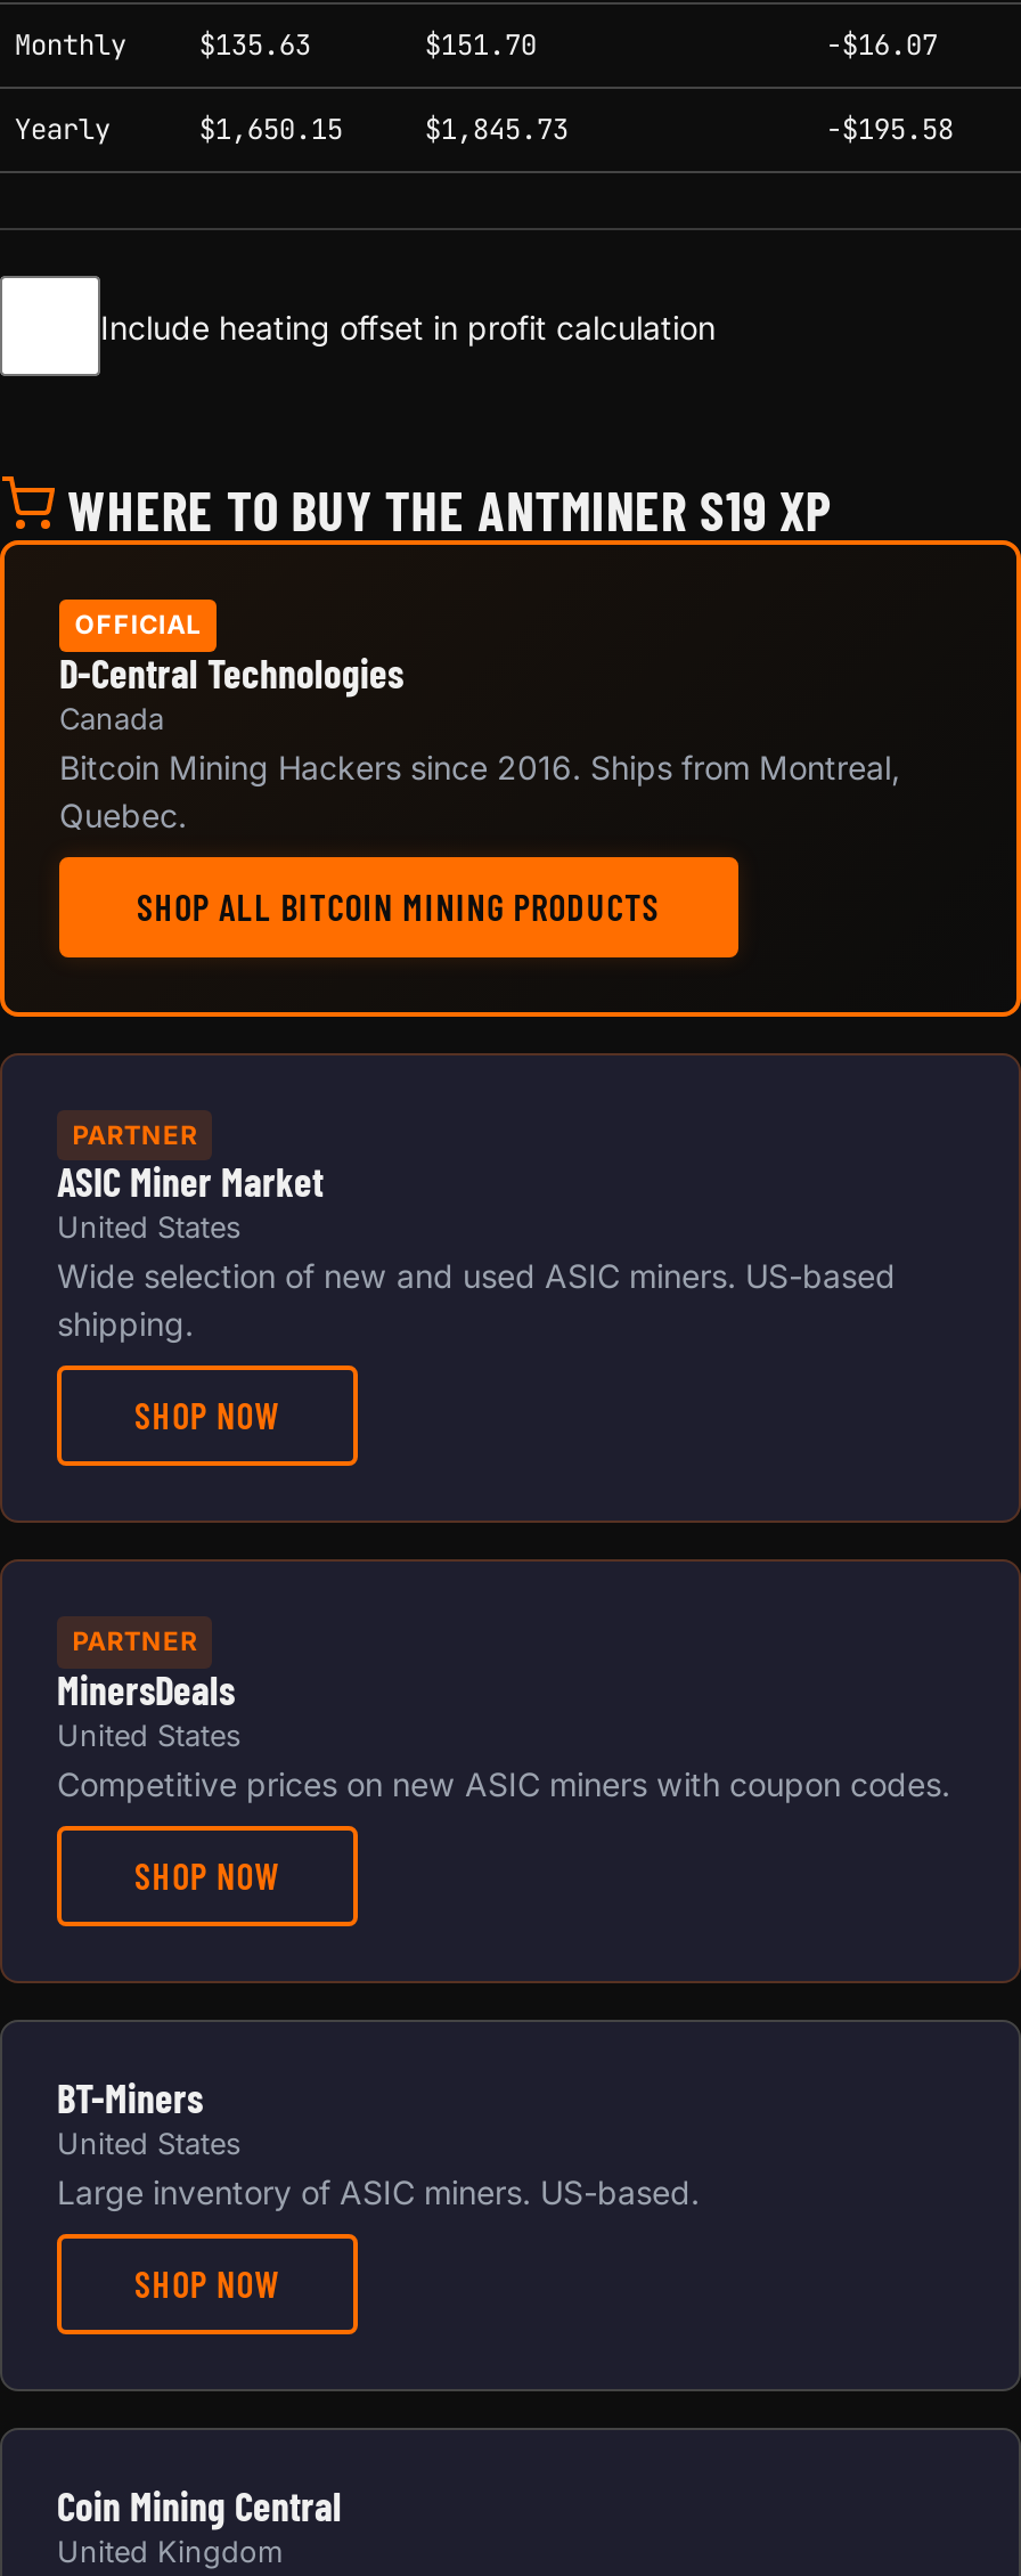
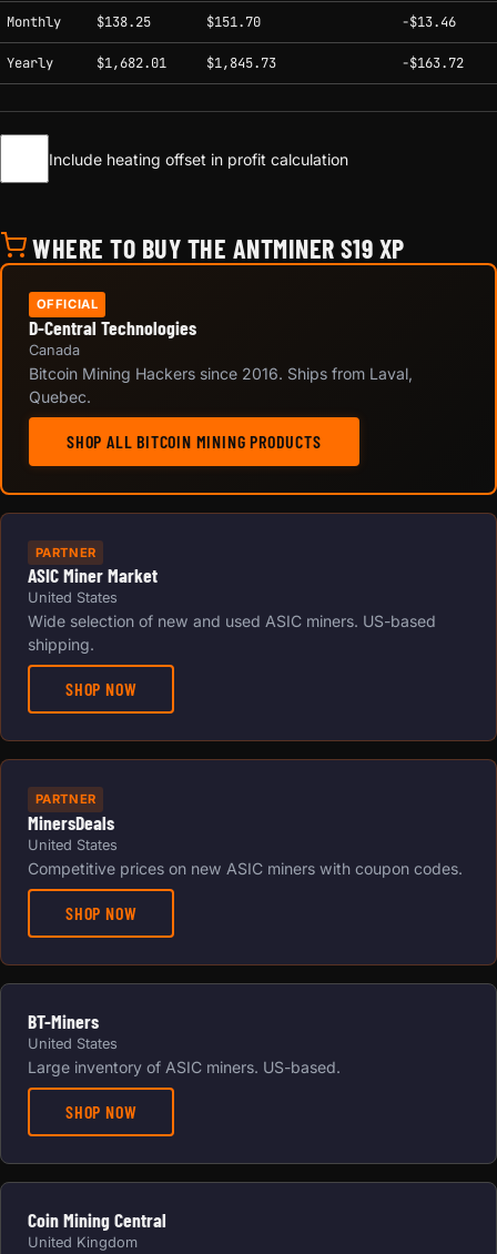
[199,28,311,64] $135.63 -> [97,14,151,31] $138.25
[826,28,938,64] -$16.07 -> [402,14,456,31] -$13.46
[199,112,343,149] $1,650.15 -> [97,55,167,72] $1,682.01
[826,112,954,149] -$195.58 -> [402,55,464,72] -$163.72
[59,747,900,786] Bitcoin Mining Hackers since 2016. Ships from Montreal, -> [29,364,413,382] Bitcoin Mining Hackers since 2016. Ships from Laval,

